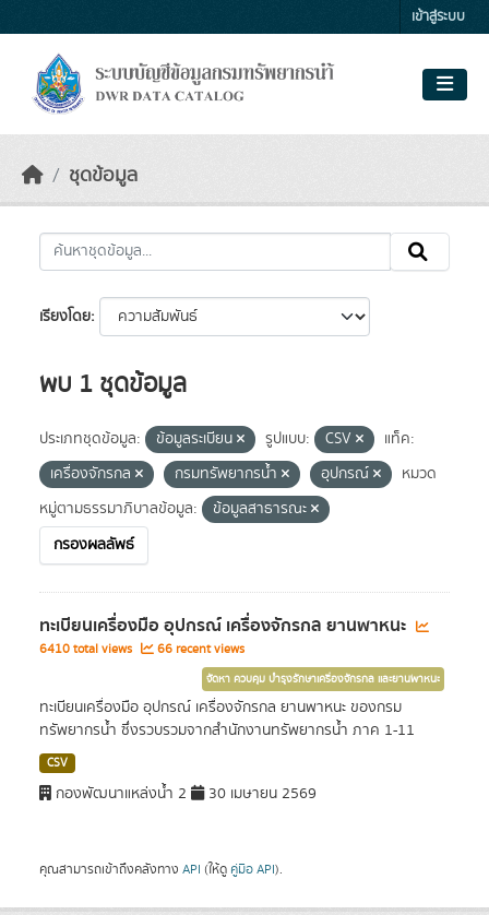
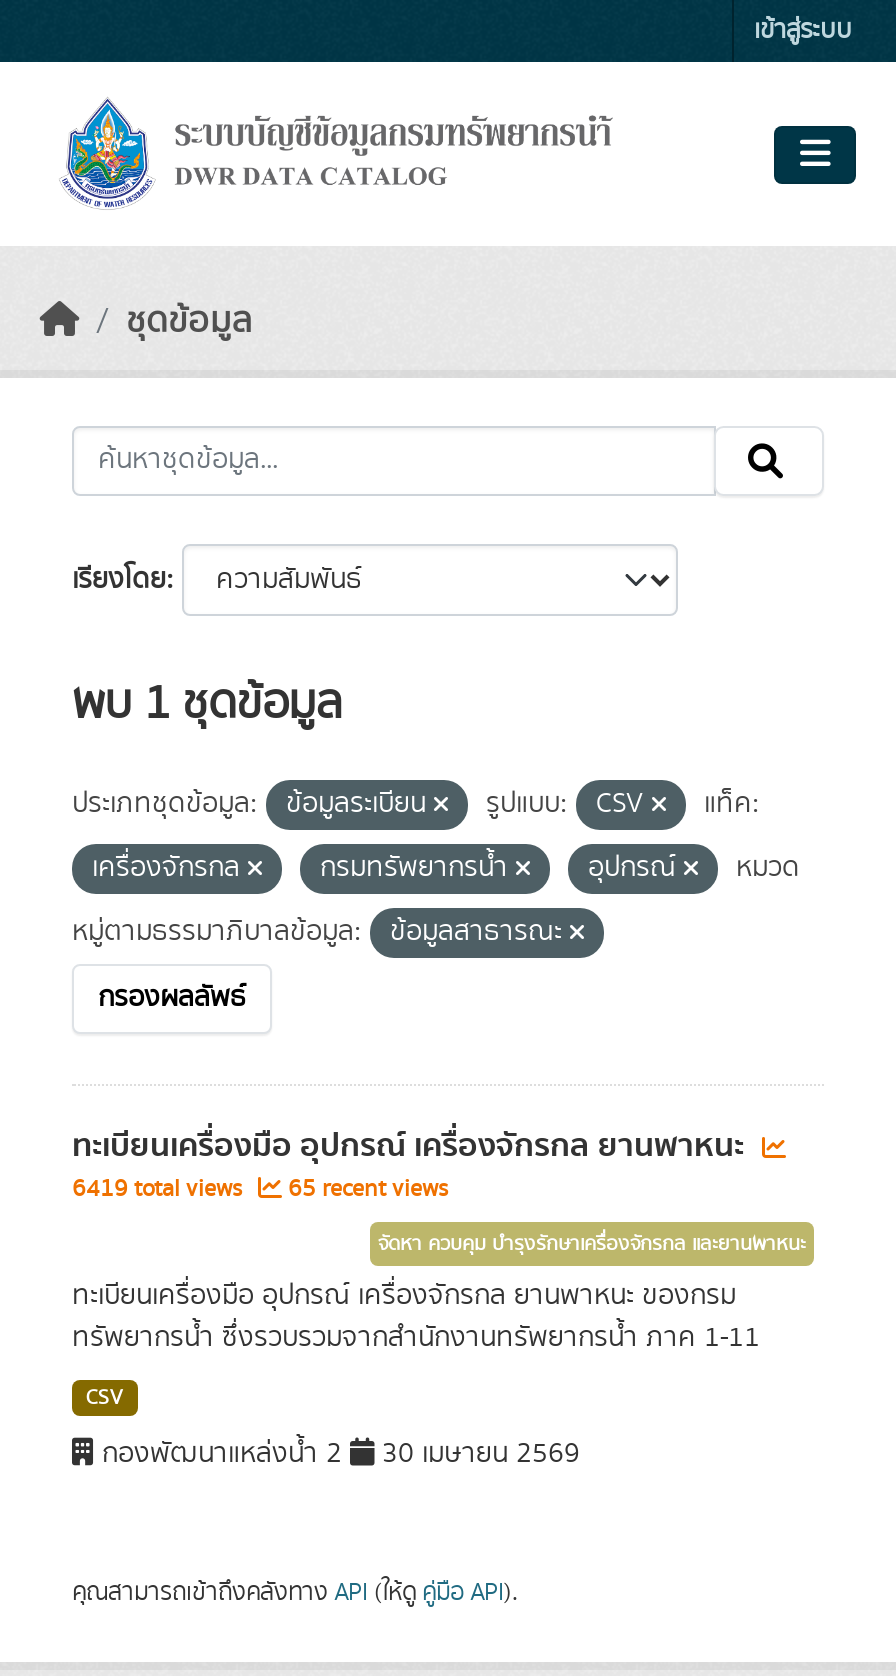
[39,640,135,658] 6410 total views -> [72,1172,248,1206] 6419 total views
[154,640,244,658] 66 recent views -> [282,1172,448,1206] 65 recent views

